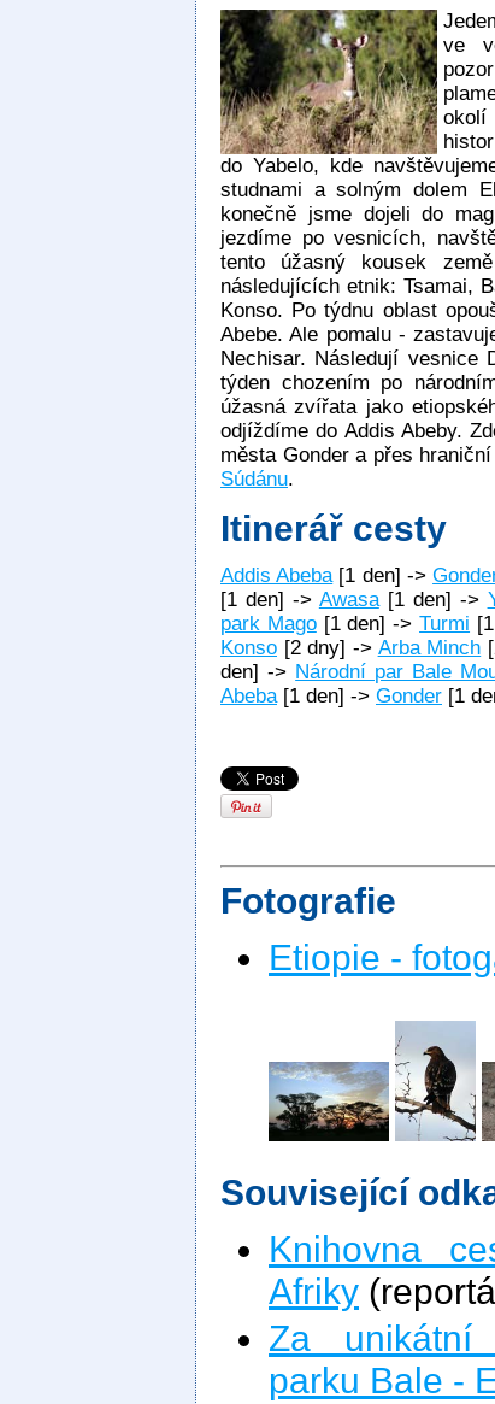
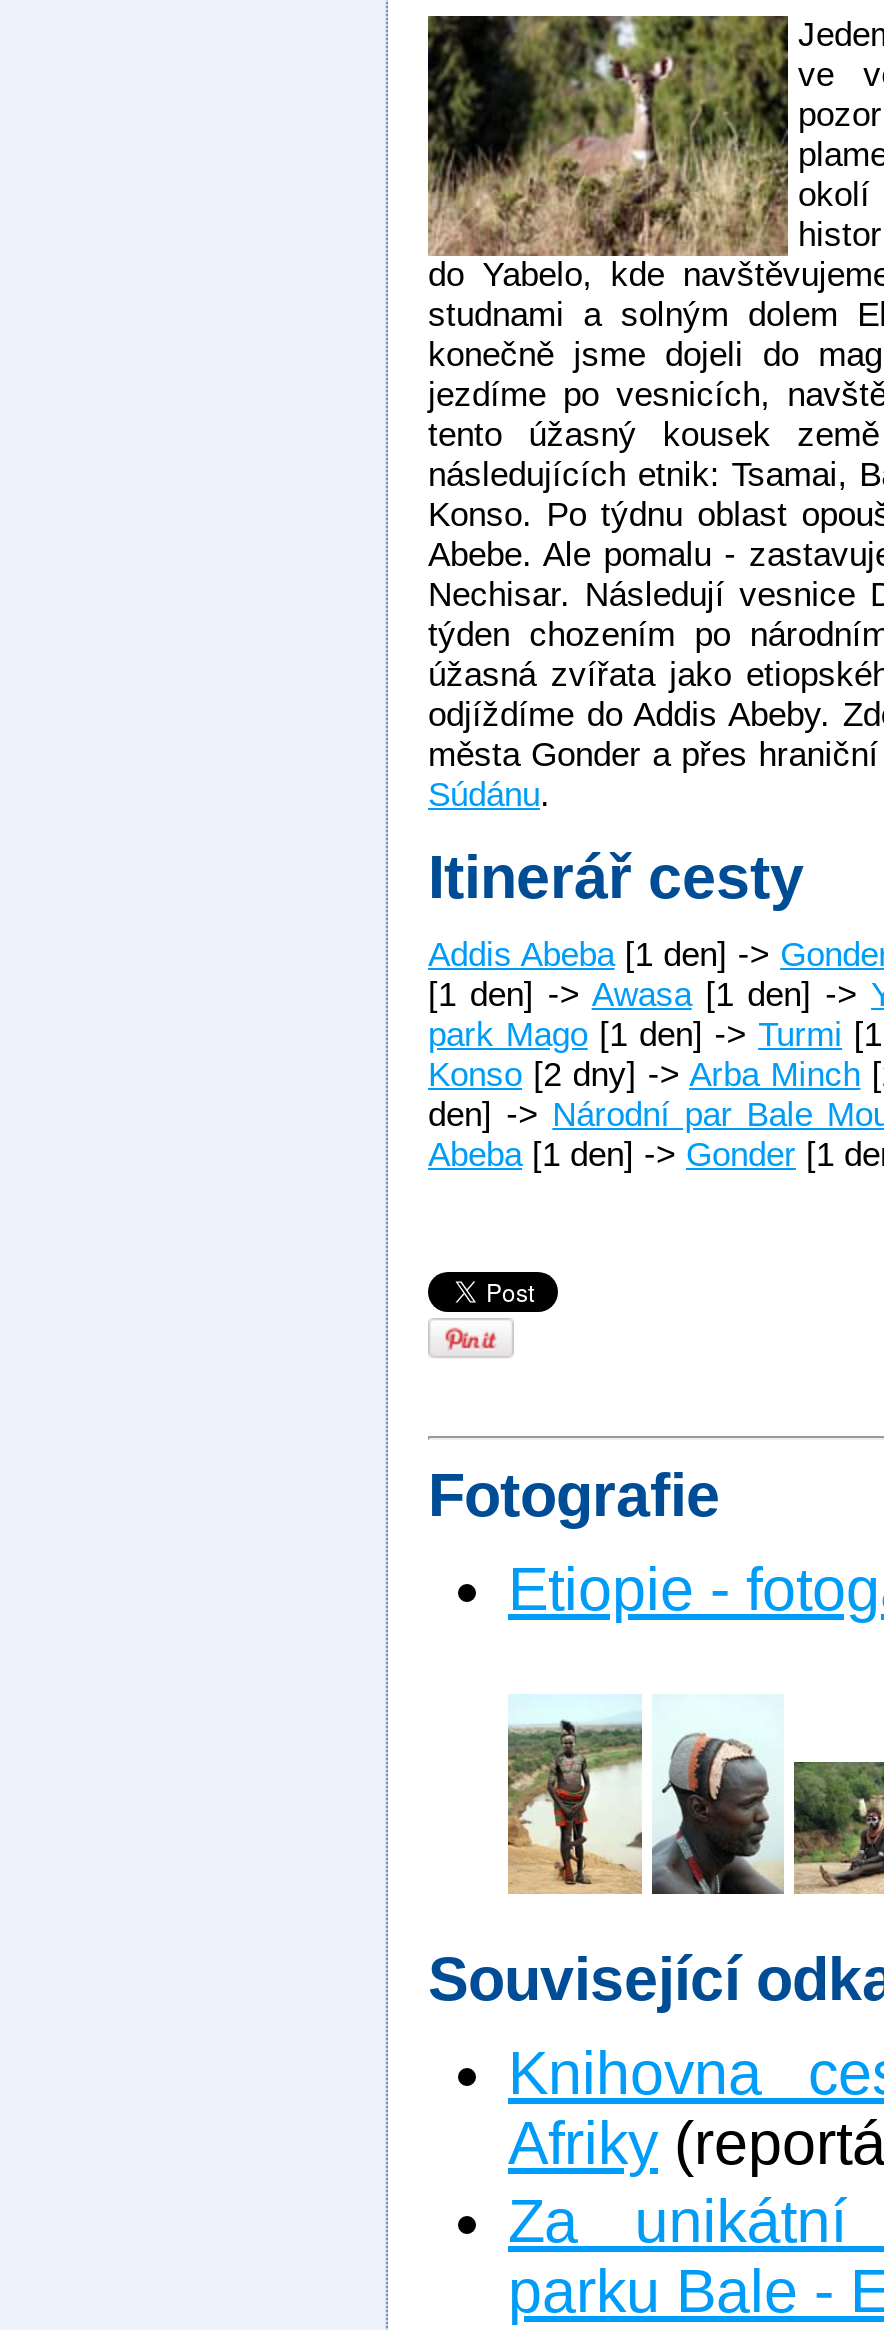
[267,1021,491,1142] [image] -> [506,1696,878,1896] [image]

